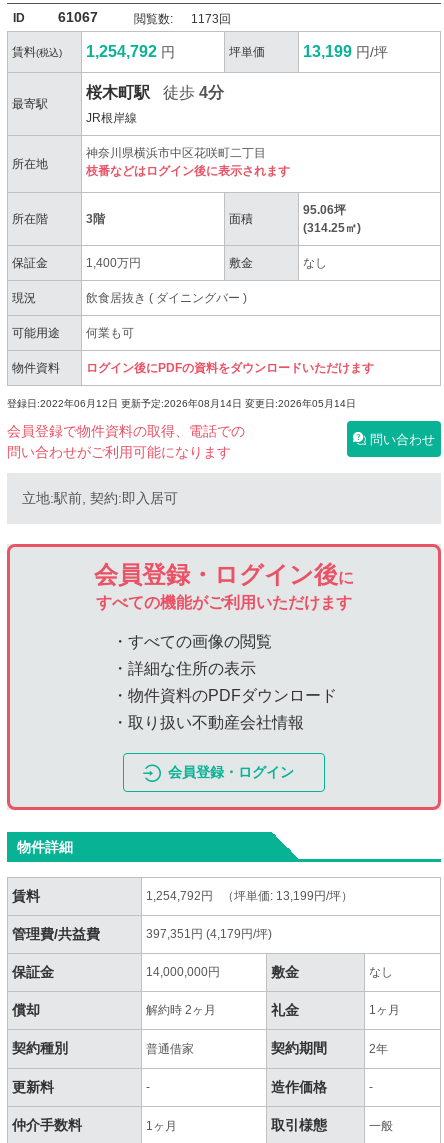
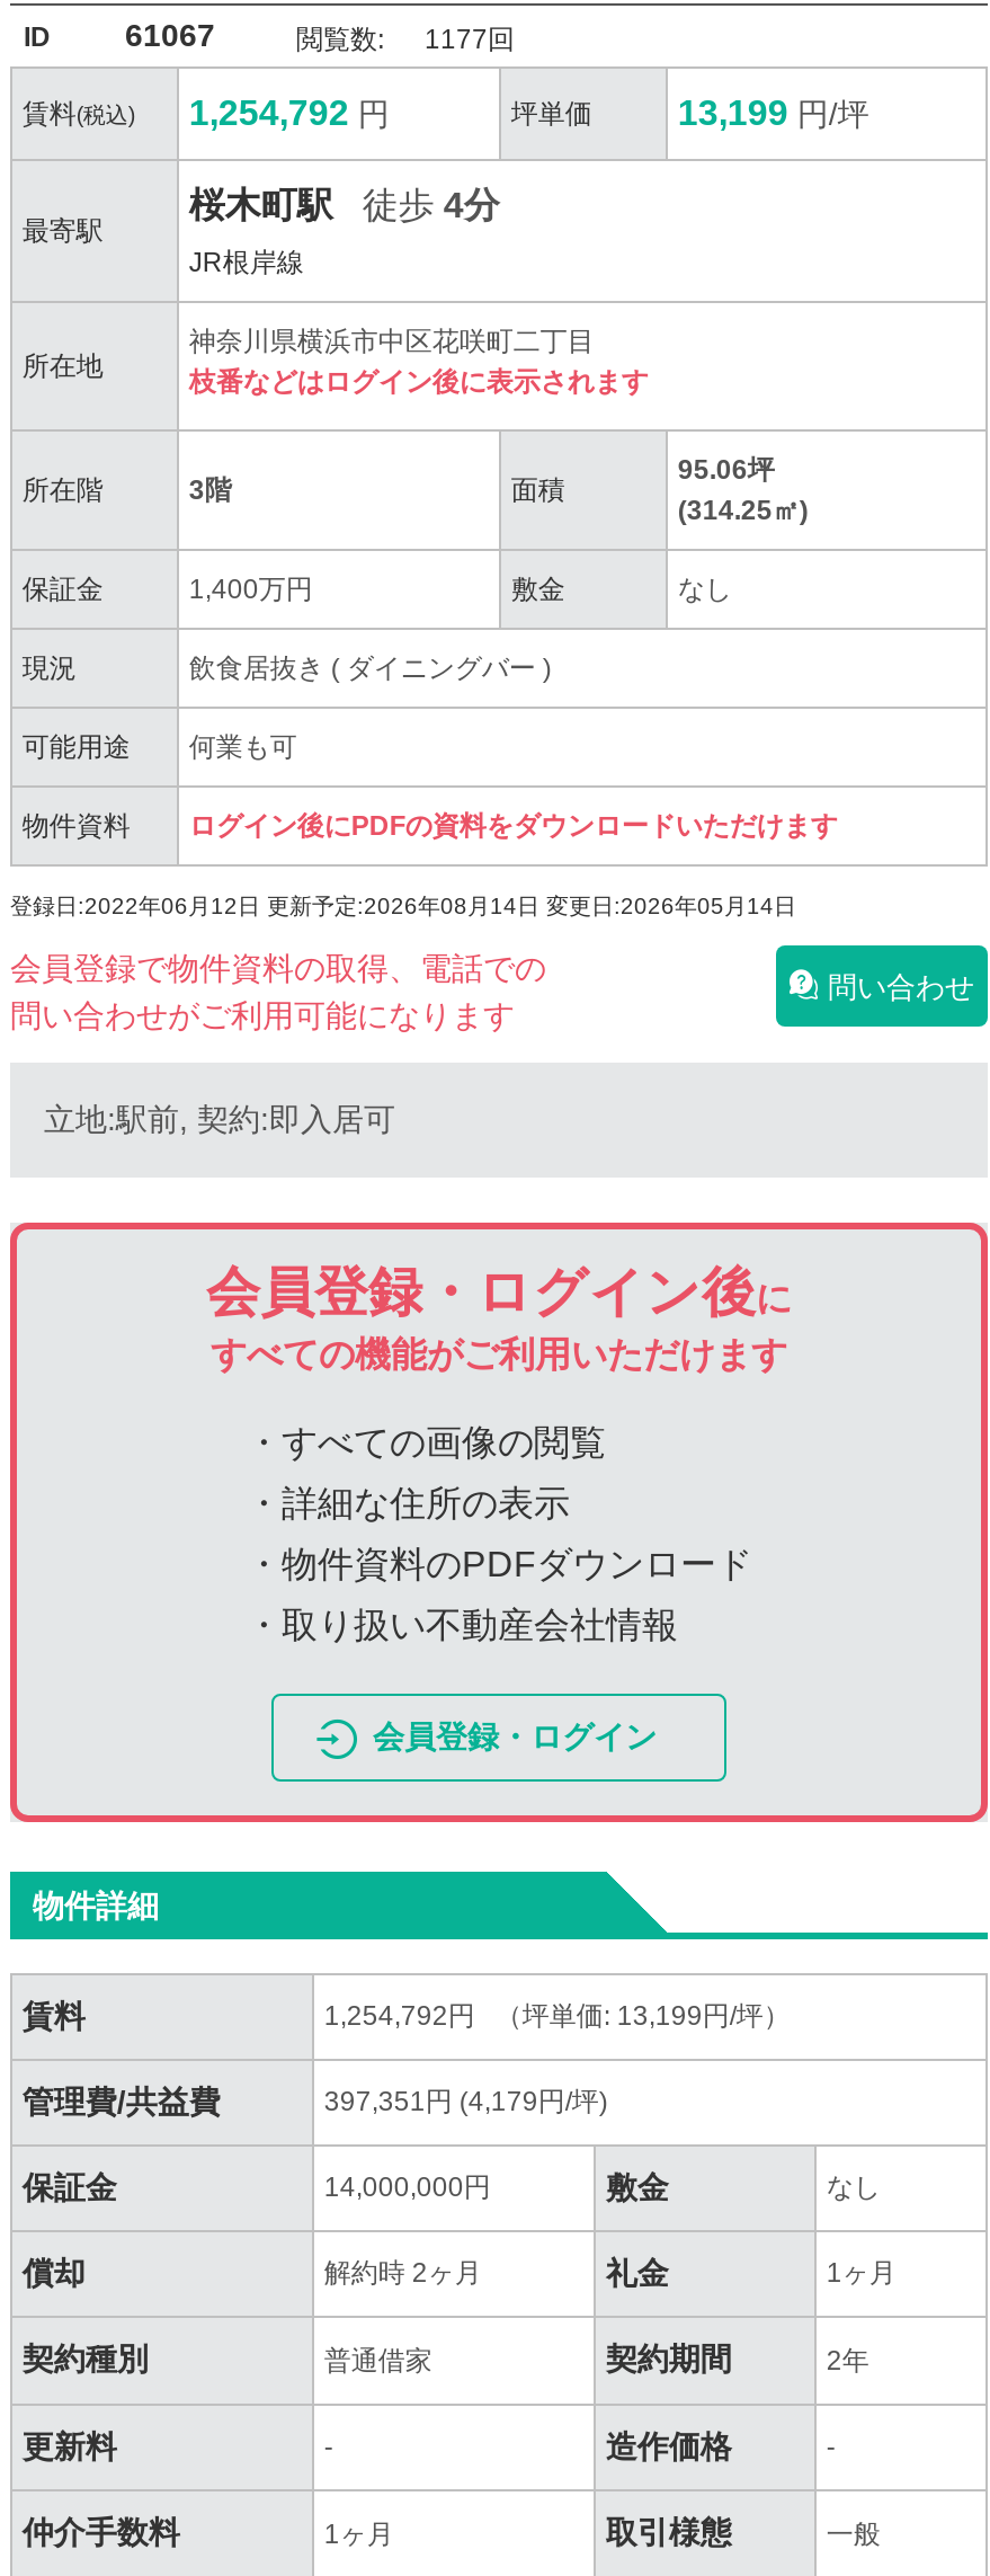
[134,12,231,26] 閲覧数: 1173回 -> [296,24,515,55] 閲覧数: 1177回

